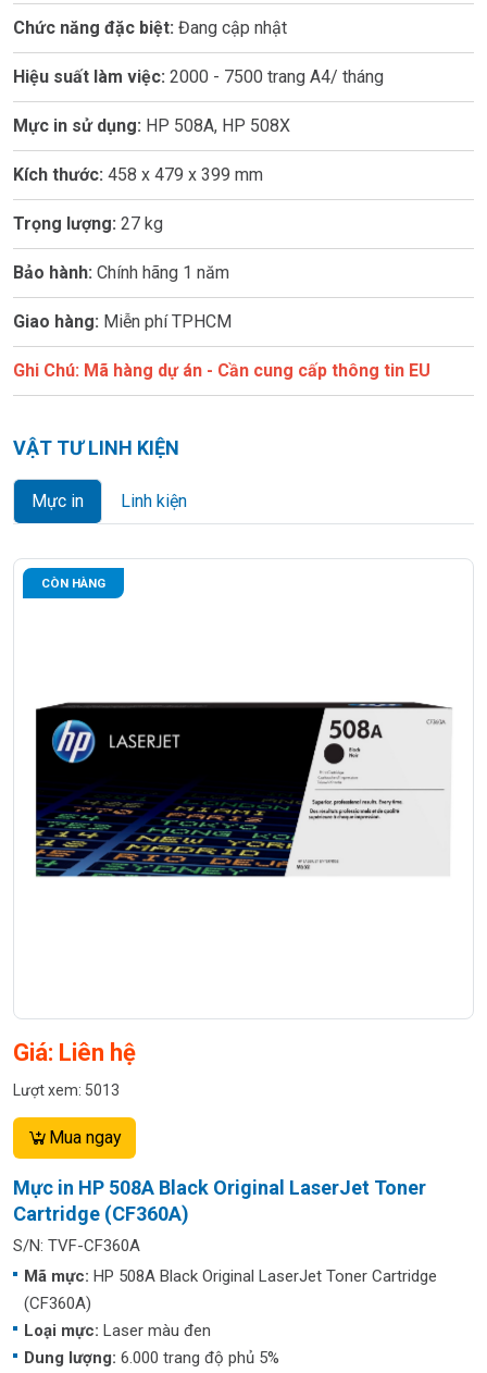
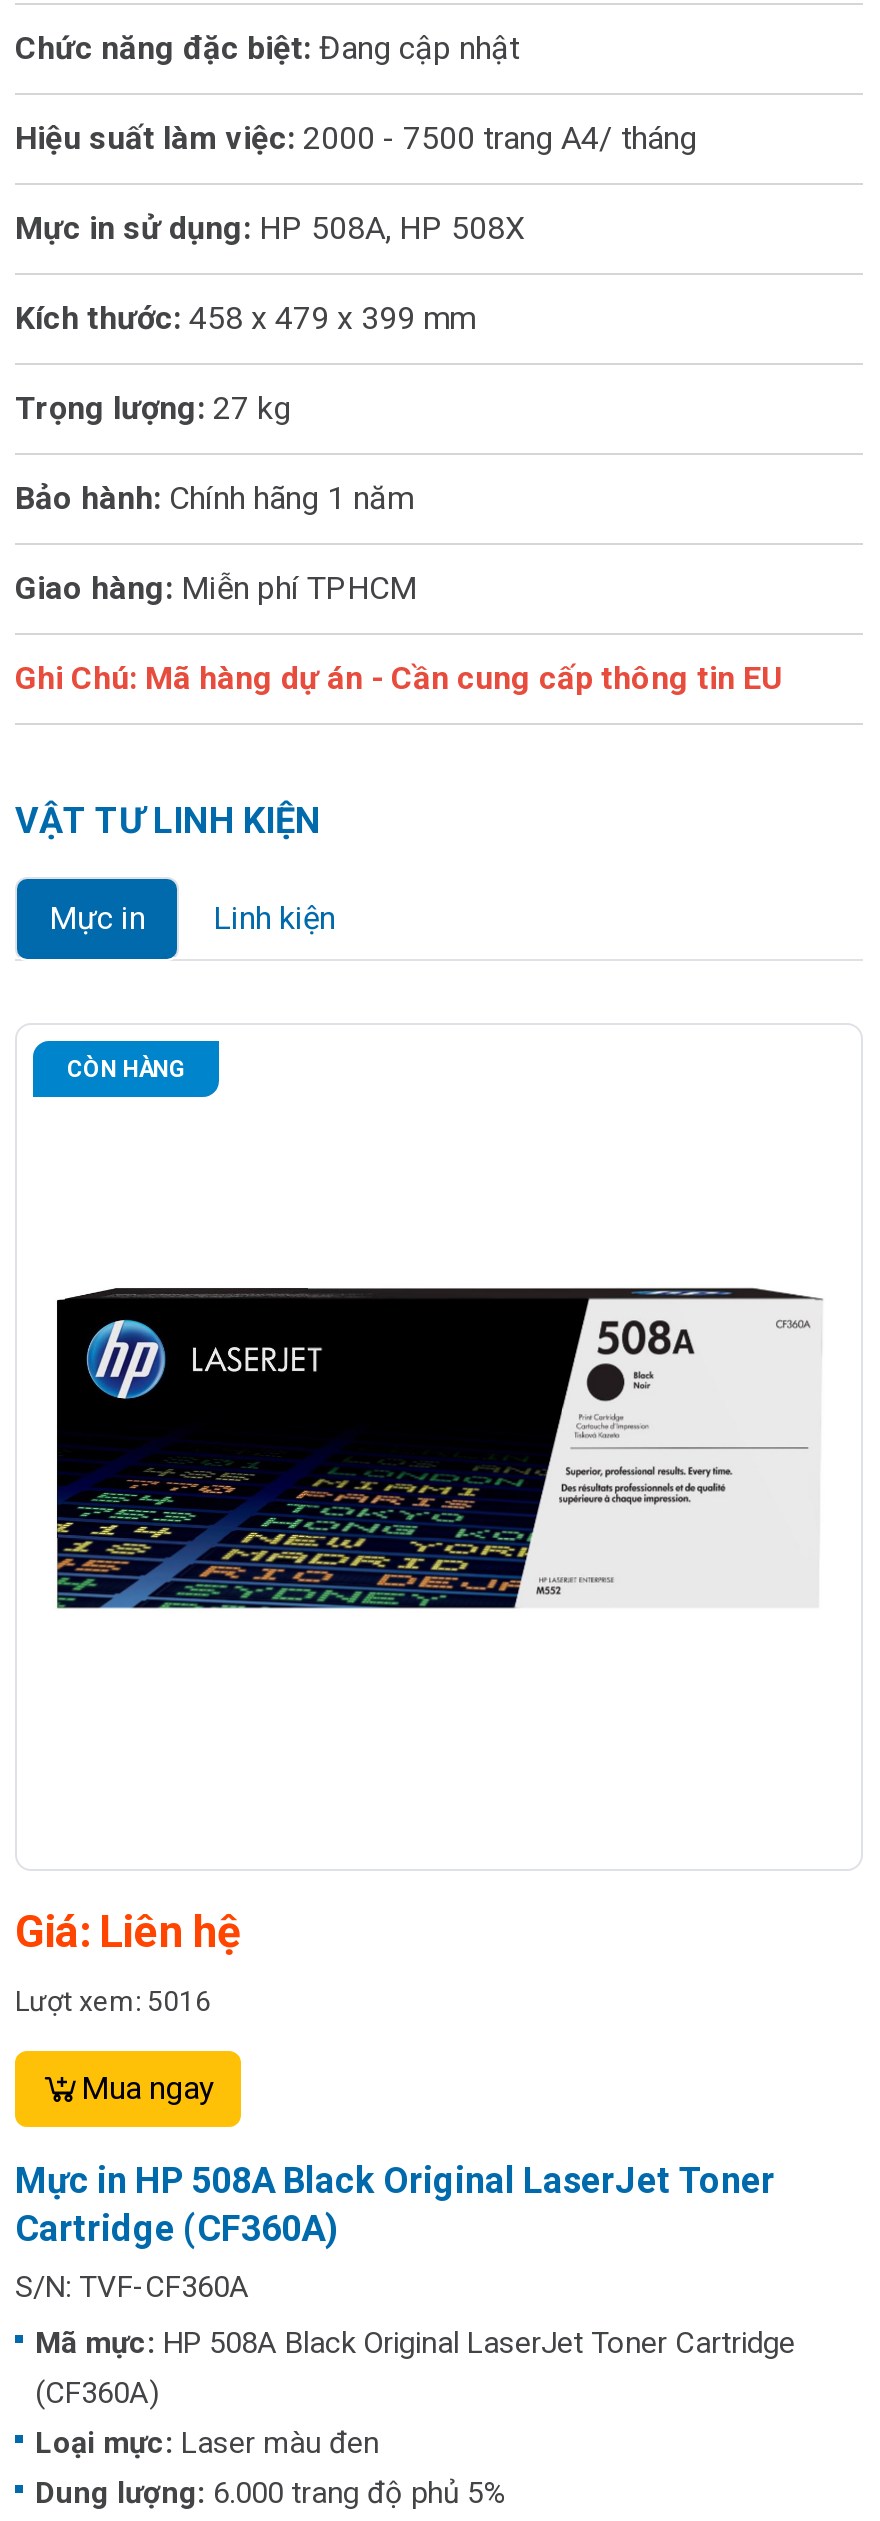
[13,1081,120,1099] Lượt xem: 5013 -> [15,1985,211,2017] Lượt xem: 5016

